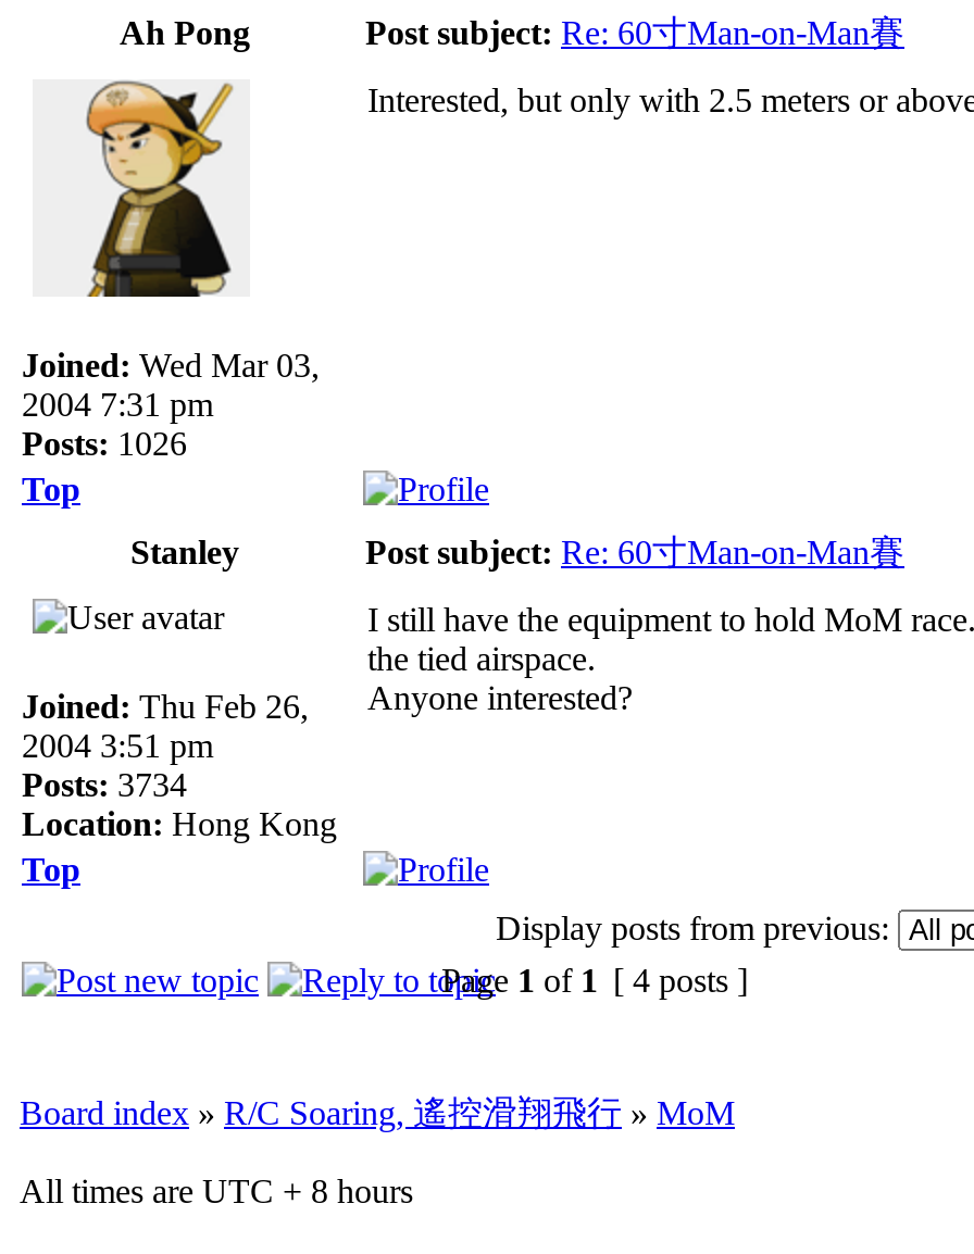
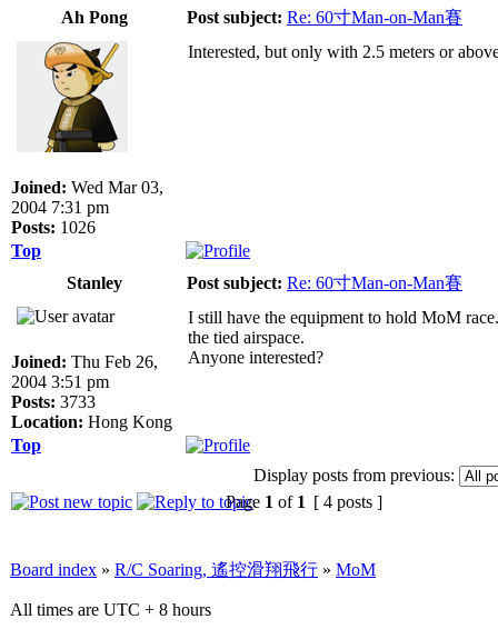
[22,766,187,803] Posts: 3734 -> [11,392,96,411] Posts: 3733

